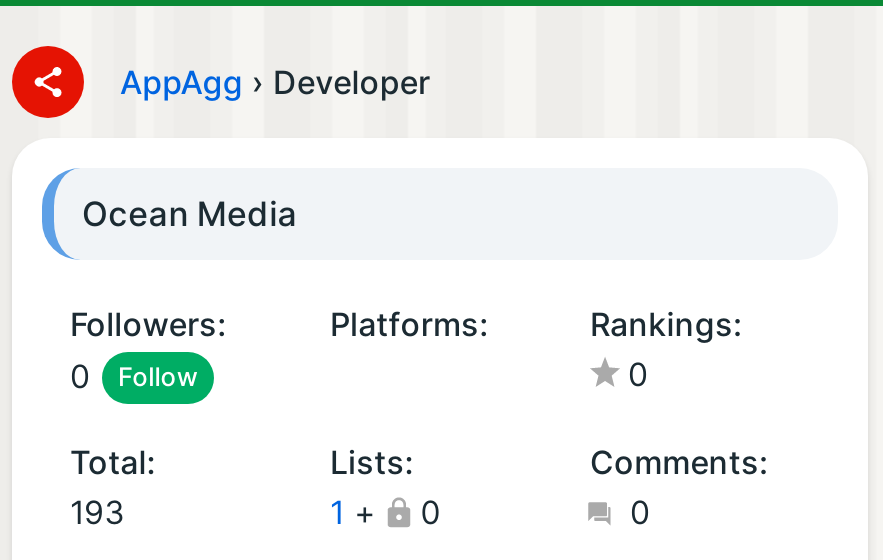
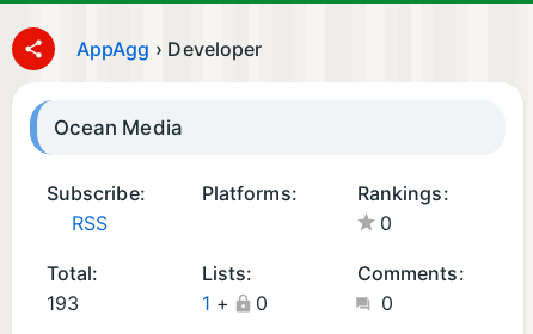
[70,304,227,396] Followers: | 0 | Follow -> [59,181,145,235] Subscribe: | RSS

